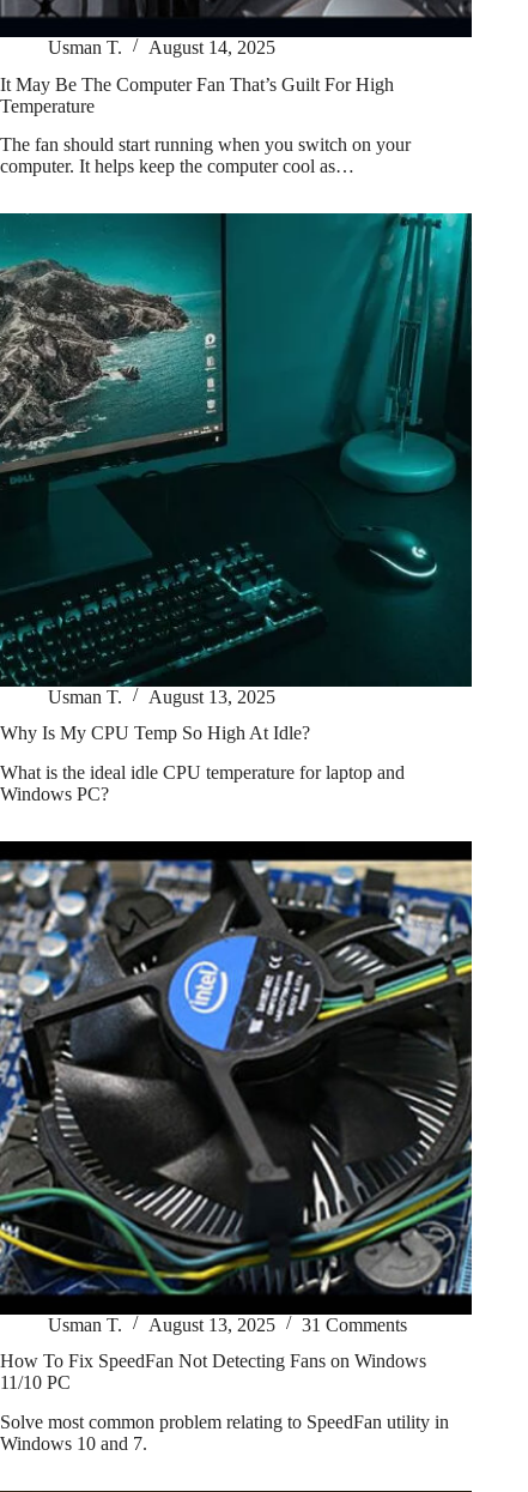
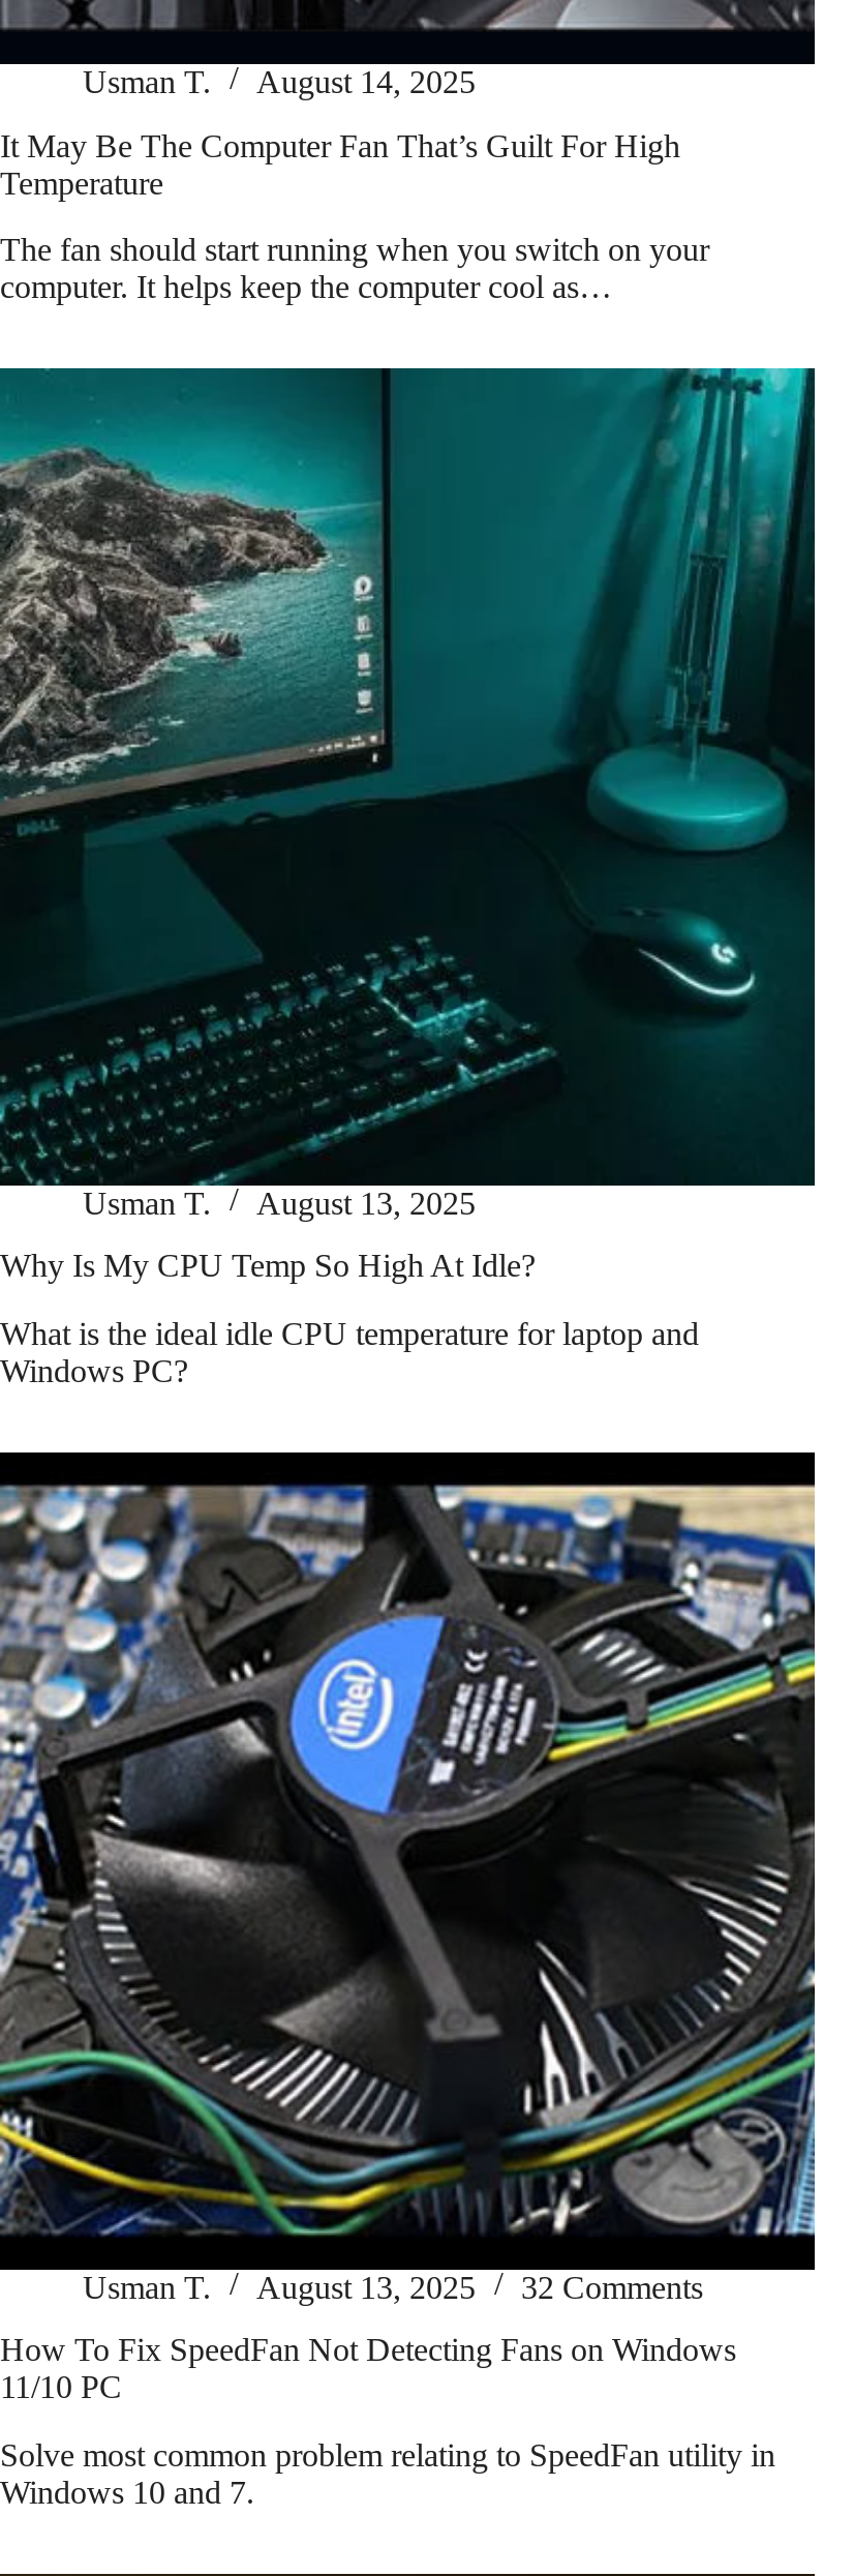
[48,1314,407,1334] Usman T. August 13, 2025 31 Comments -> [83,2269,703,2304] Usman T. August 13, 2025 32 Comments

